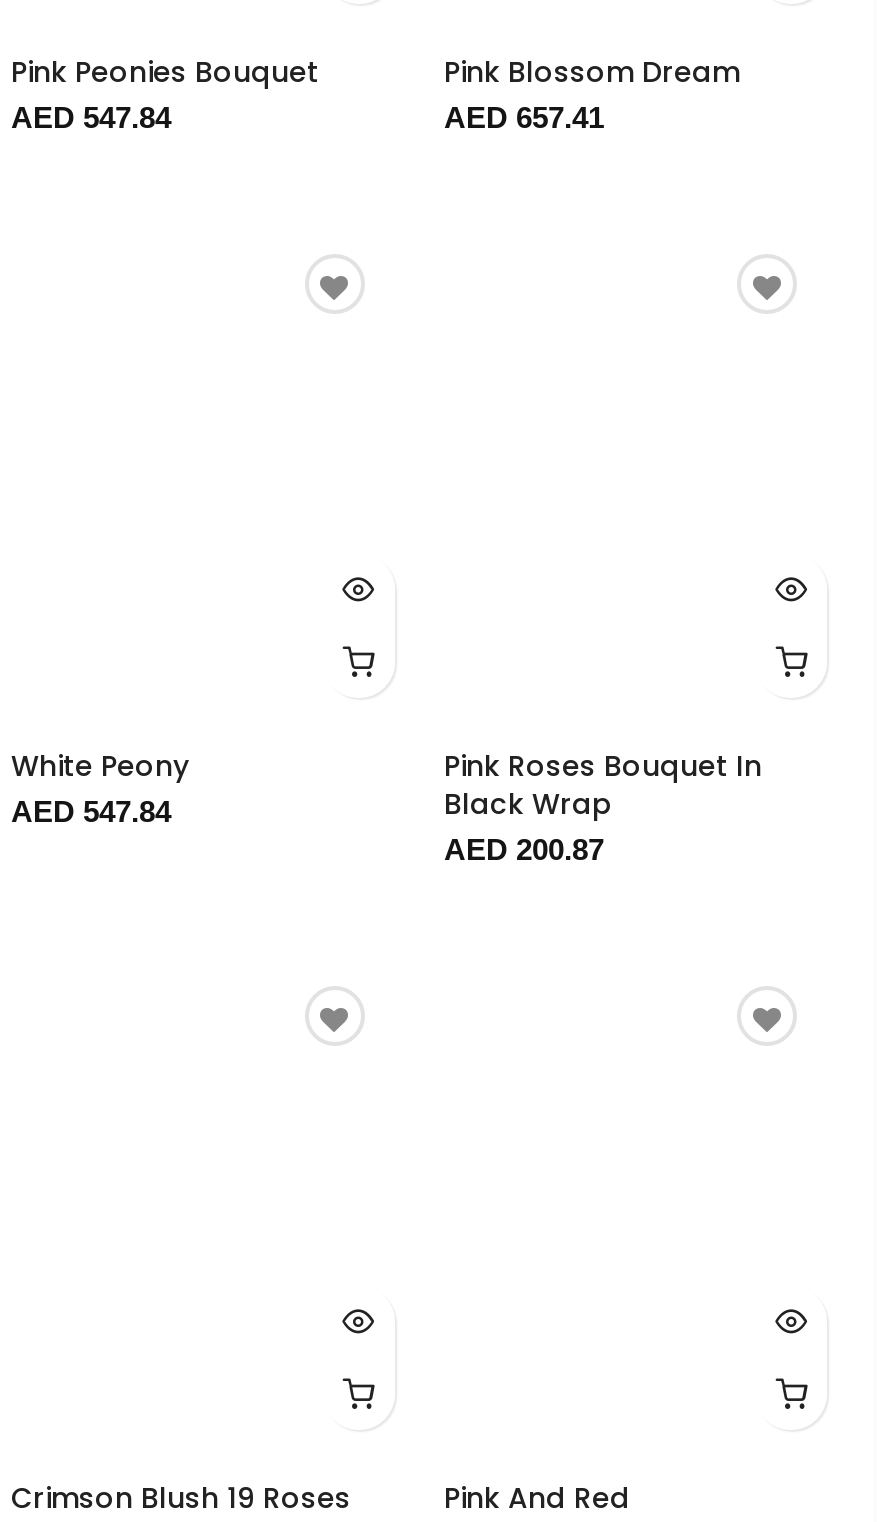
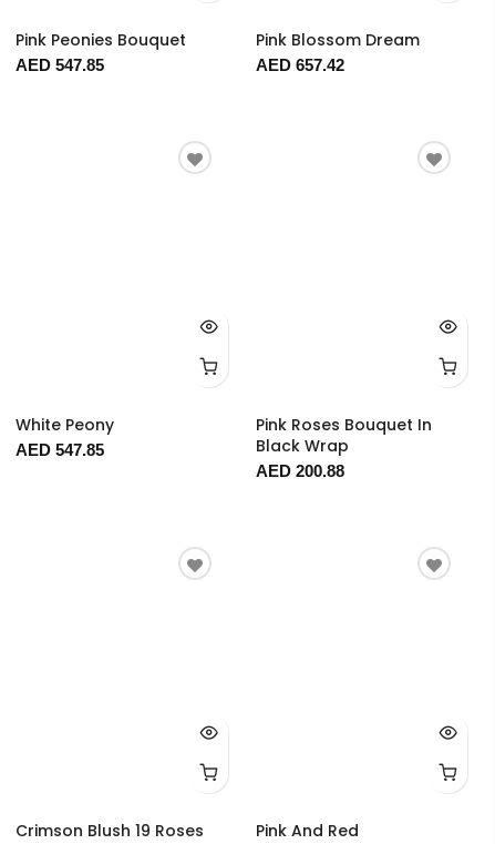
[11,100,171,134] AED 547.84 -> [16,55,104,74] AED 547.85
[444,100,604,134] AED 657.41 -> [255,55,344,74] AED 657.42
[11,794,171,828] AED 547.84 -> [16,440,104,459] AED 547.85
[444,832,604,866] AED 200.87 -> [255,461,344,480] AED 200.88

